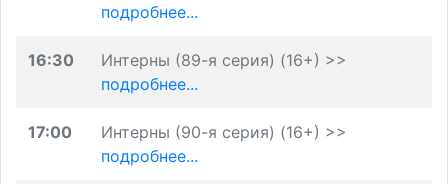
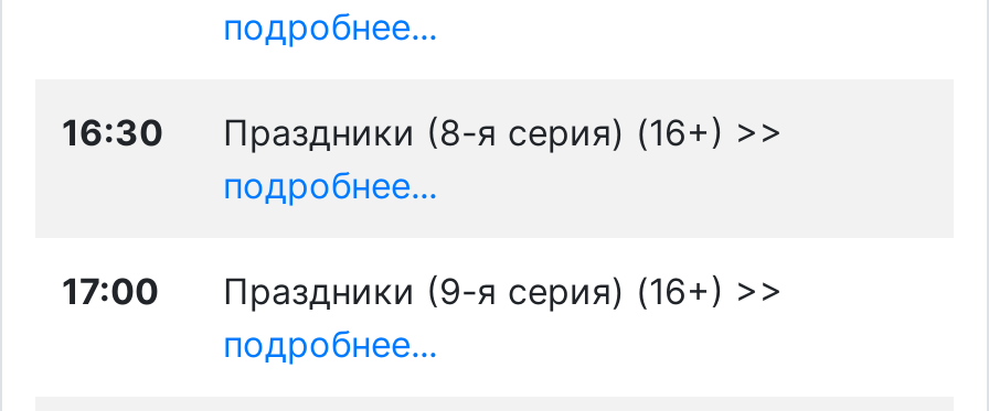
[101,50,347,70] Интерны (89-я серия) (16+) >> -> [223,110,784,154] Праздники (8-я серия) (16+) >>
[101,122,347,142] Интерны (90-я серия) (16+) >> -> [223,269,784,313] Праздники (9-я серия) (16+) >>

